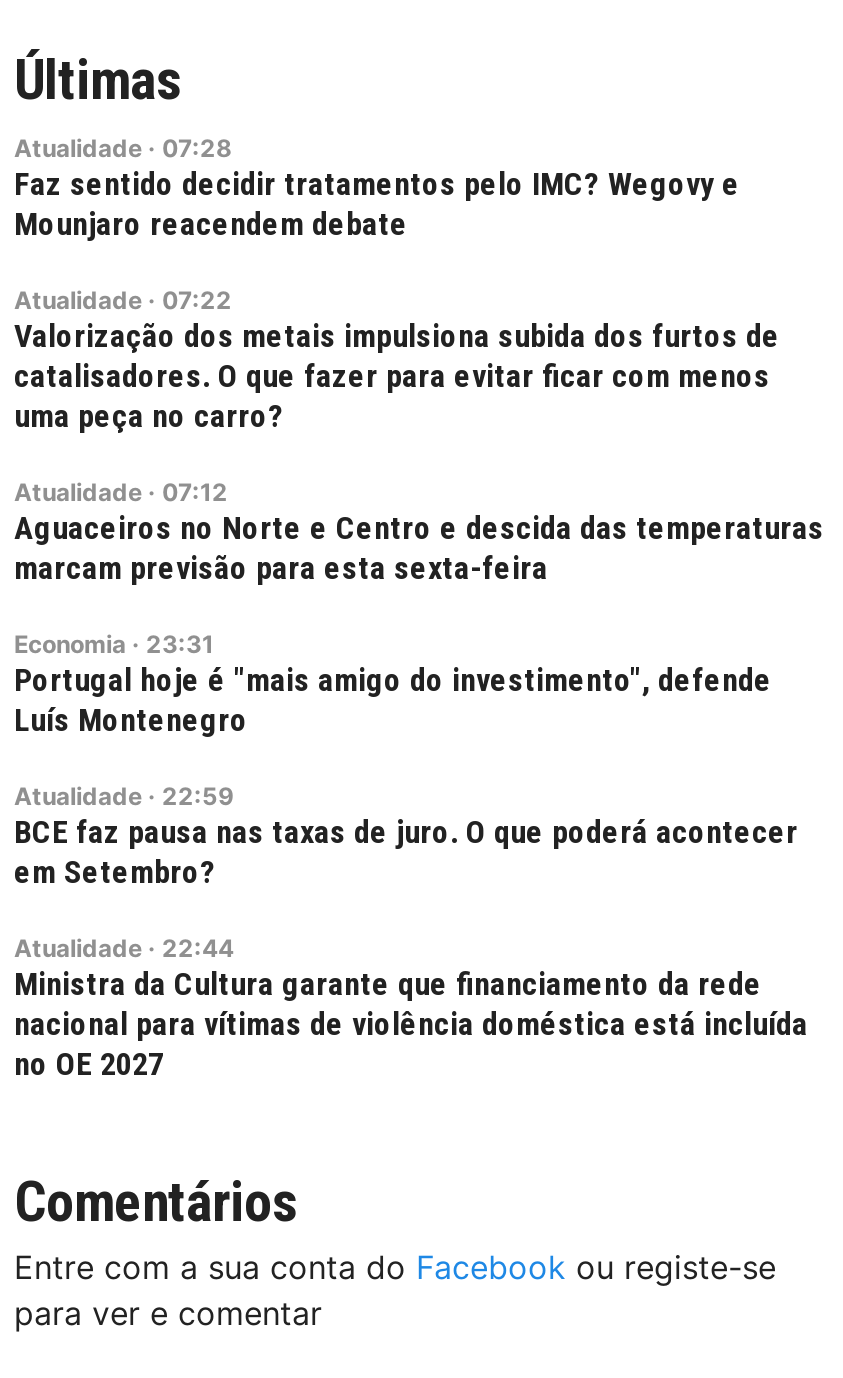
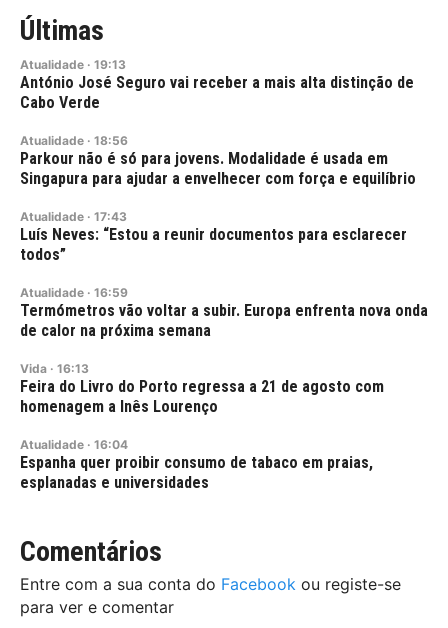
[14,133,740,243] Atualidade · 07:28 | Faz sentido decidir tratamentos pelo IMC? Wegovy e | Mounjaro reacendem debate -> [20,57,414,112] Atualidade · 19:13 | António José Seguro vai receber a mais alta distinção de | Cabo Verde
[14,285,780,435] Atualidade · 07:22 | Valorização dos metais impulsiona subida dos furtos de | catalisadores. O que fazer para evitar ficar com menos | uma peça no carro? -> [20,133,416,188] Atualidade · 18:56 | Parkour não é só para jovens. Modalidade é usada em | Singapura para ajudar a envelhecer com força e equilíbrio
[14,477,824,587] Atualidade · 07:12 | Aguaceiros no Norte e Centro e descida das temperaturas | marcam previsão para esta sexta-feira -> [20,209,407,264] Atualidade · 17:43 | Luís Neves: “Estou a reunir documentos para esclarecer | todos”
[14,629,772,739] Economia · 23:31 | Portugal hoje é "mais amigo do investimento", defende | Luís Montenegro -> [20,285,428,340] Atualidade · 16:59 | Termómetros vão voltar a subir. Europa enfrenta nova onda | de calor na próxima semana
[14,781,798,891] Atualidade · 22:59 | BCE faz pausa nas taxas de juro. O que poderá acontecer | em Setembro? -> [20,361,384,416] Vida · 16:13 | Feira do Livro do Porto regressa a 21 de agosto com | homenagem a Inês Lourenço
[14,933,808,1083] Atualidade · 22:44 | Ministra da Cultura garante que financiamento da rede | nacional para vítimas de violência doméstica está incluída | no OE 2027 -> [20,437,373,492] Atualidade · 16:04 | Espanha quer proibir consumo de tabaco em praias, | esplanadas e universidades

